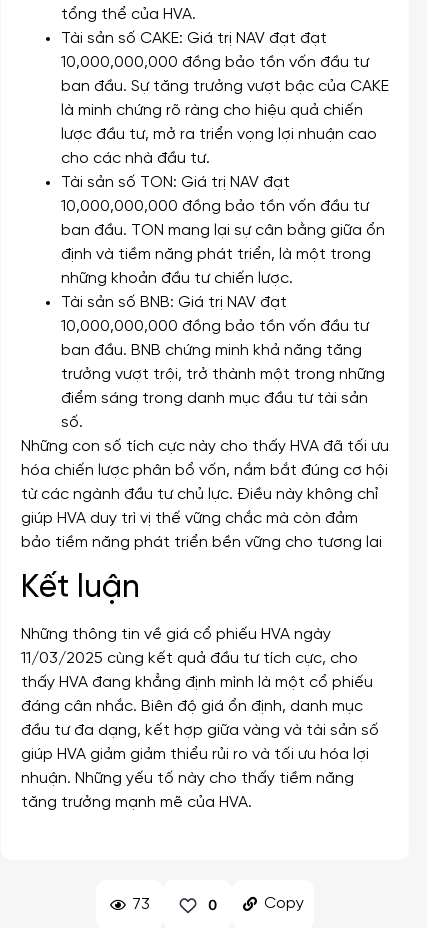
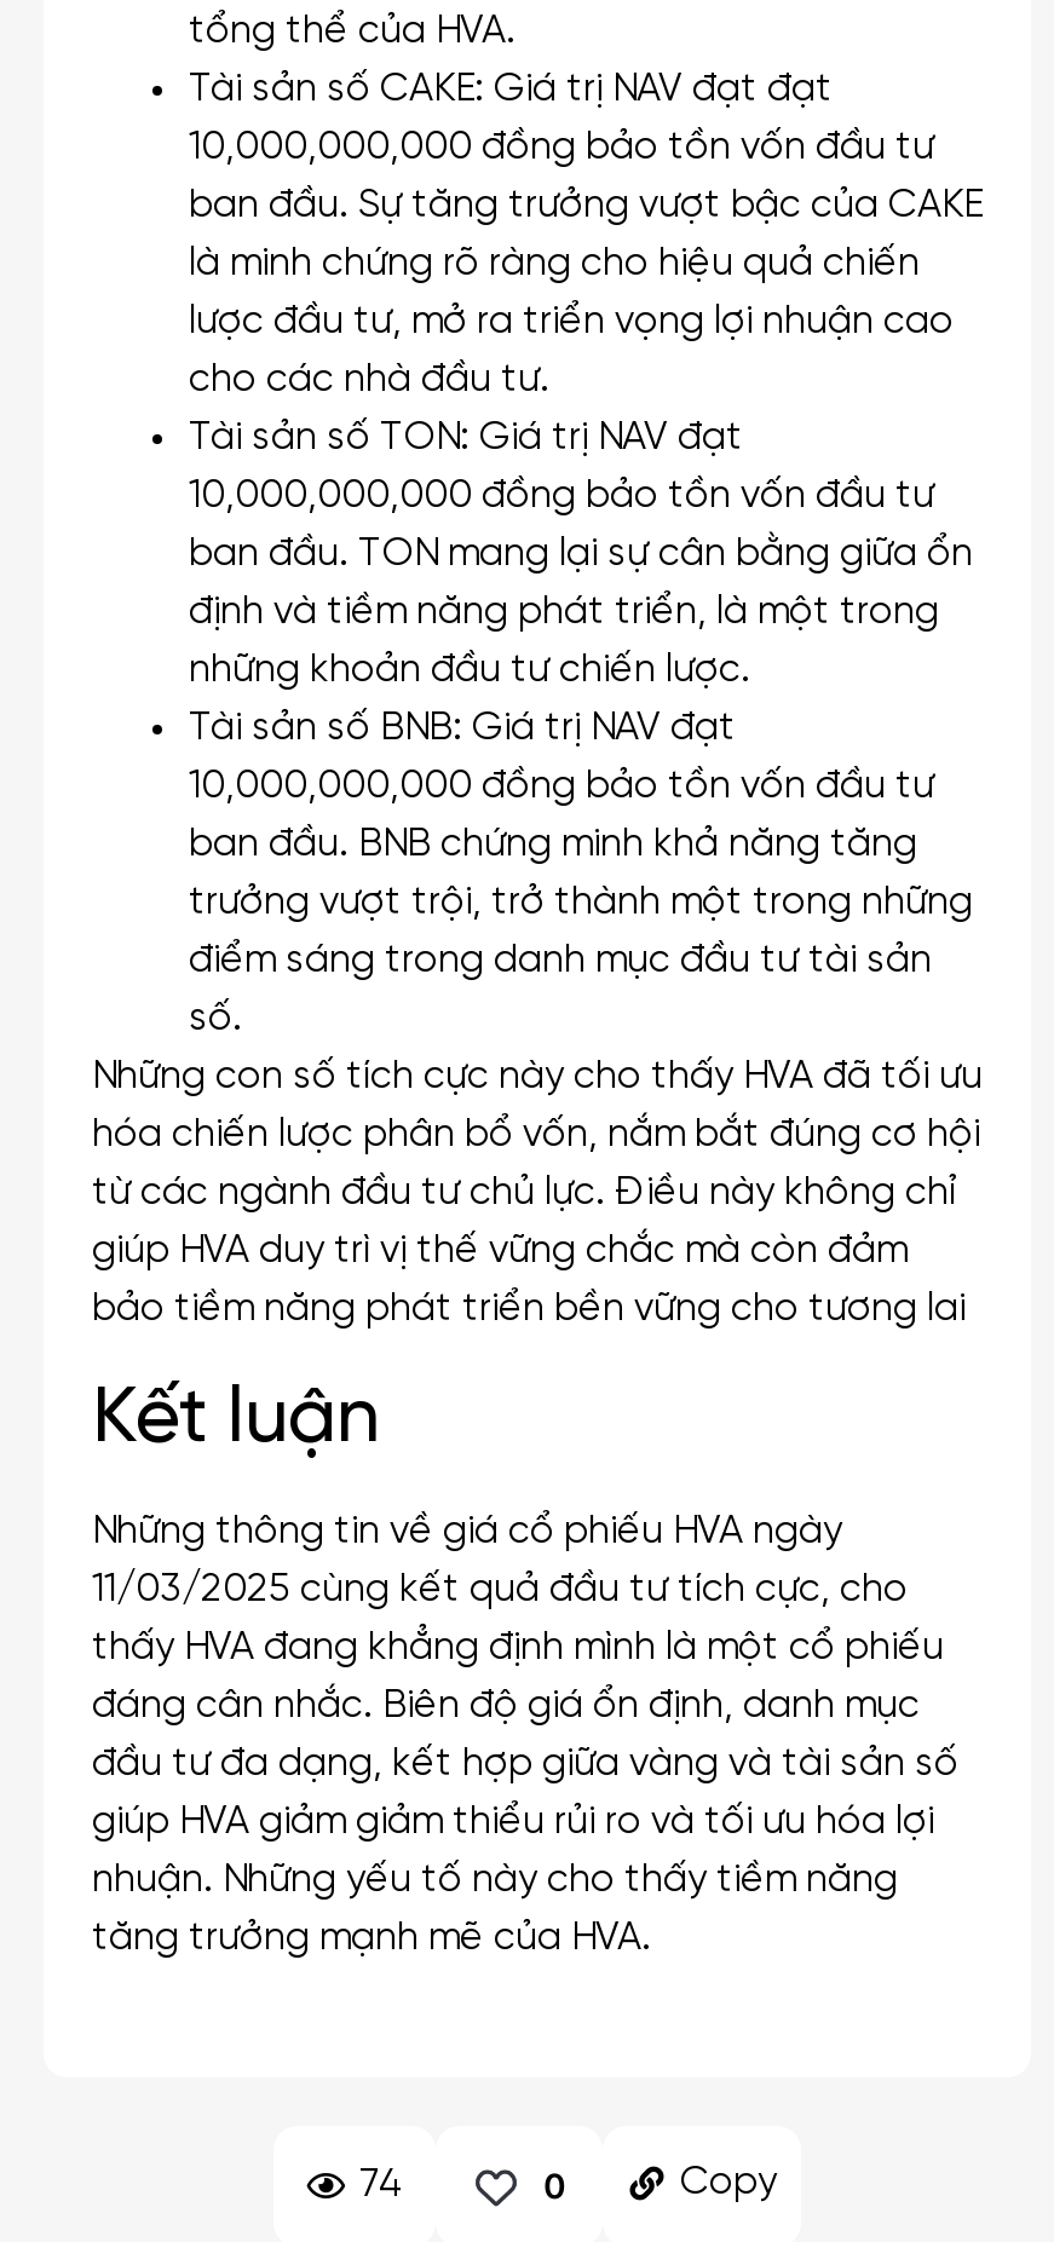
[131,895,149,912] 73 -> [359,2163,403,2204] 74

